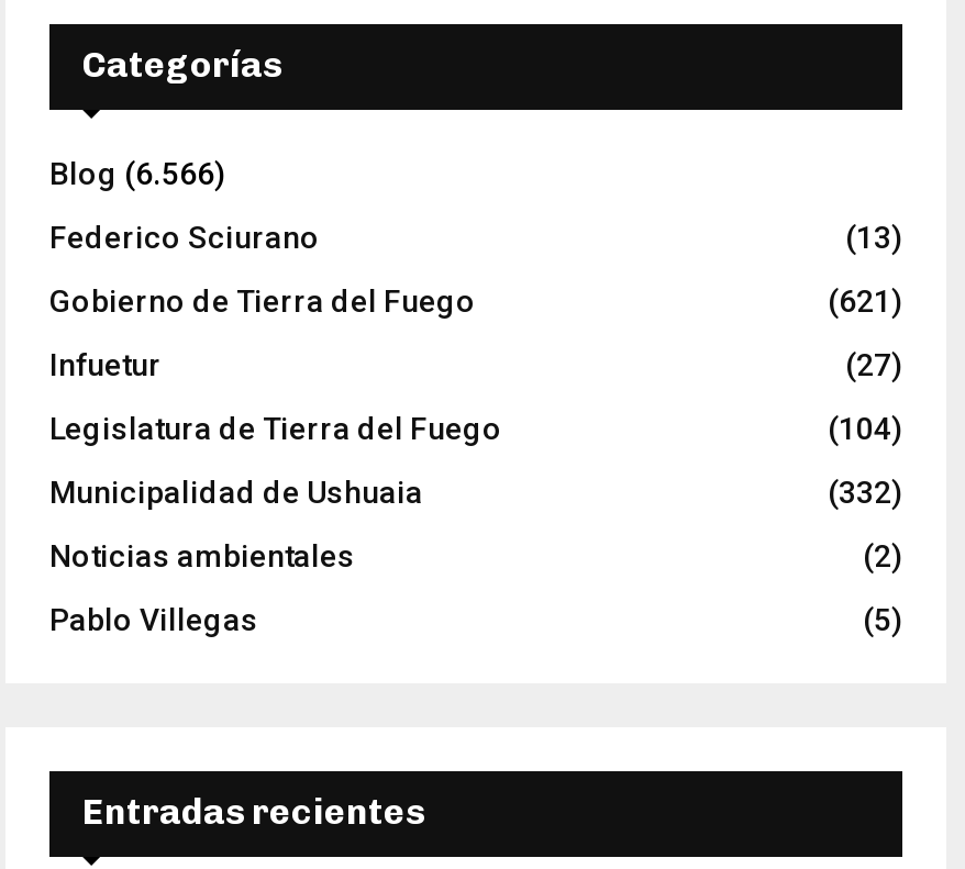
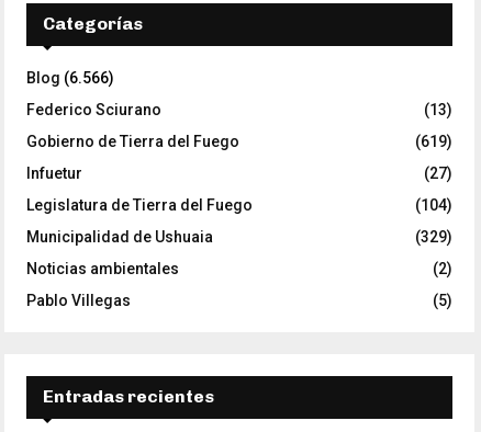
[828,283,902,318] (621) -> [415,133,452,150] (619)
[828,474,902,510] (332) -> [415,228,452,245] (329)

